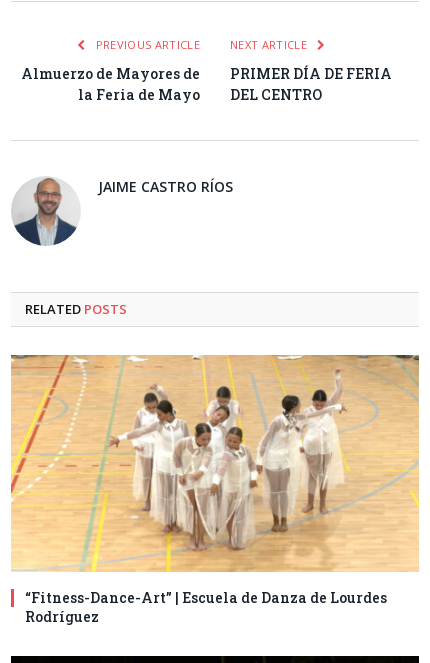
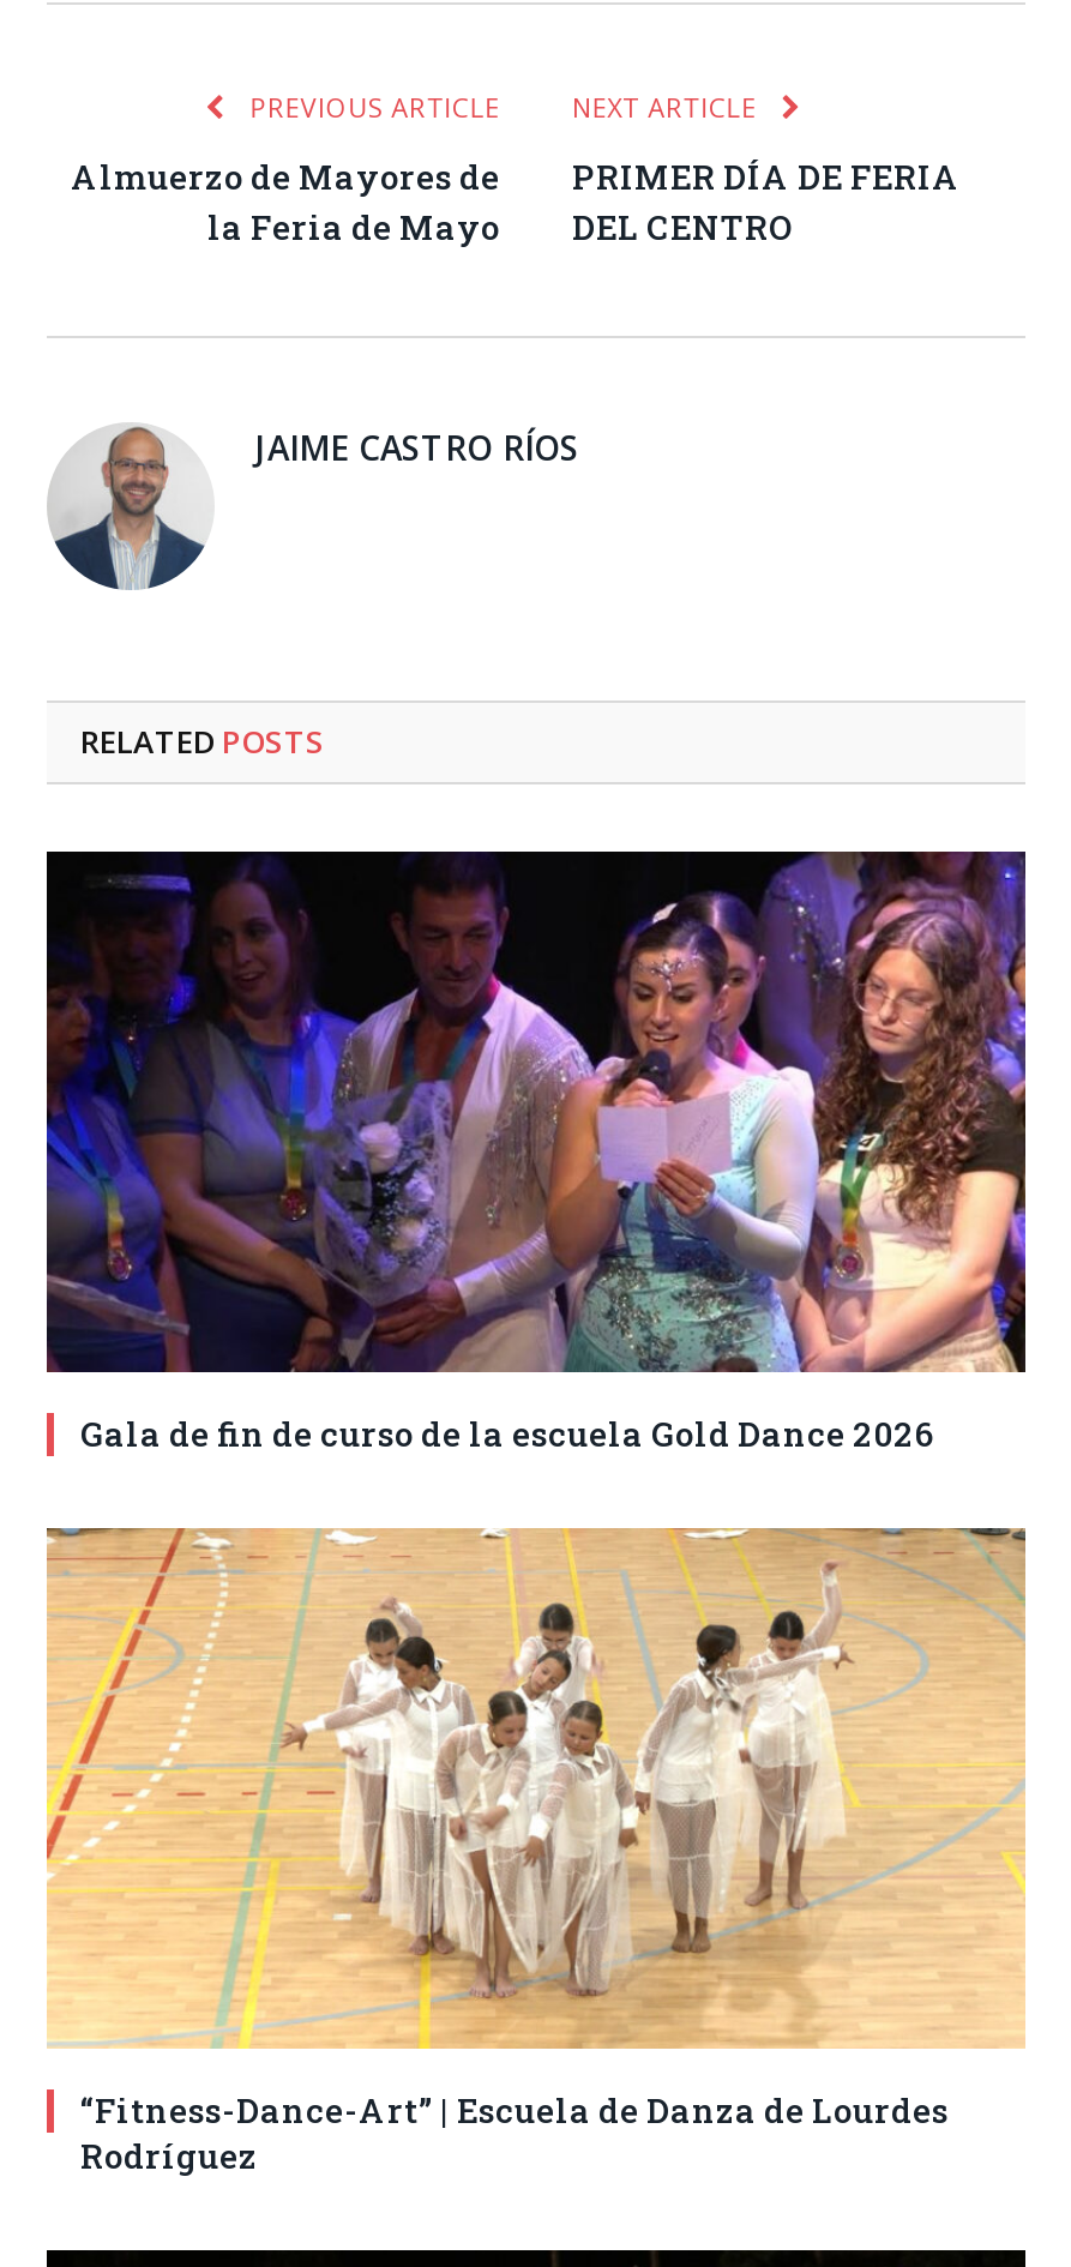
none -> [44,849,1028,1456] [image] | Gala de fin de curso de la escuela Gold Dance 2026

